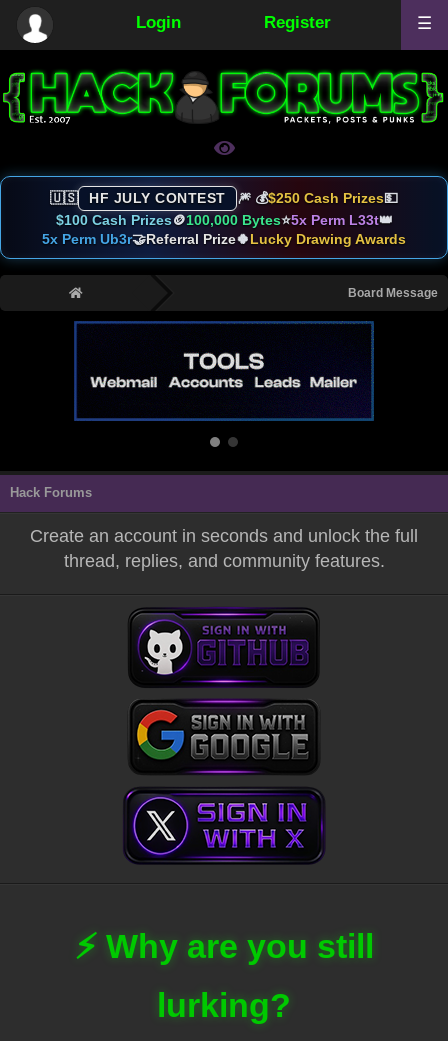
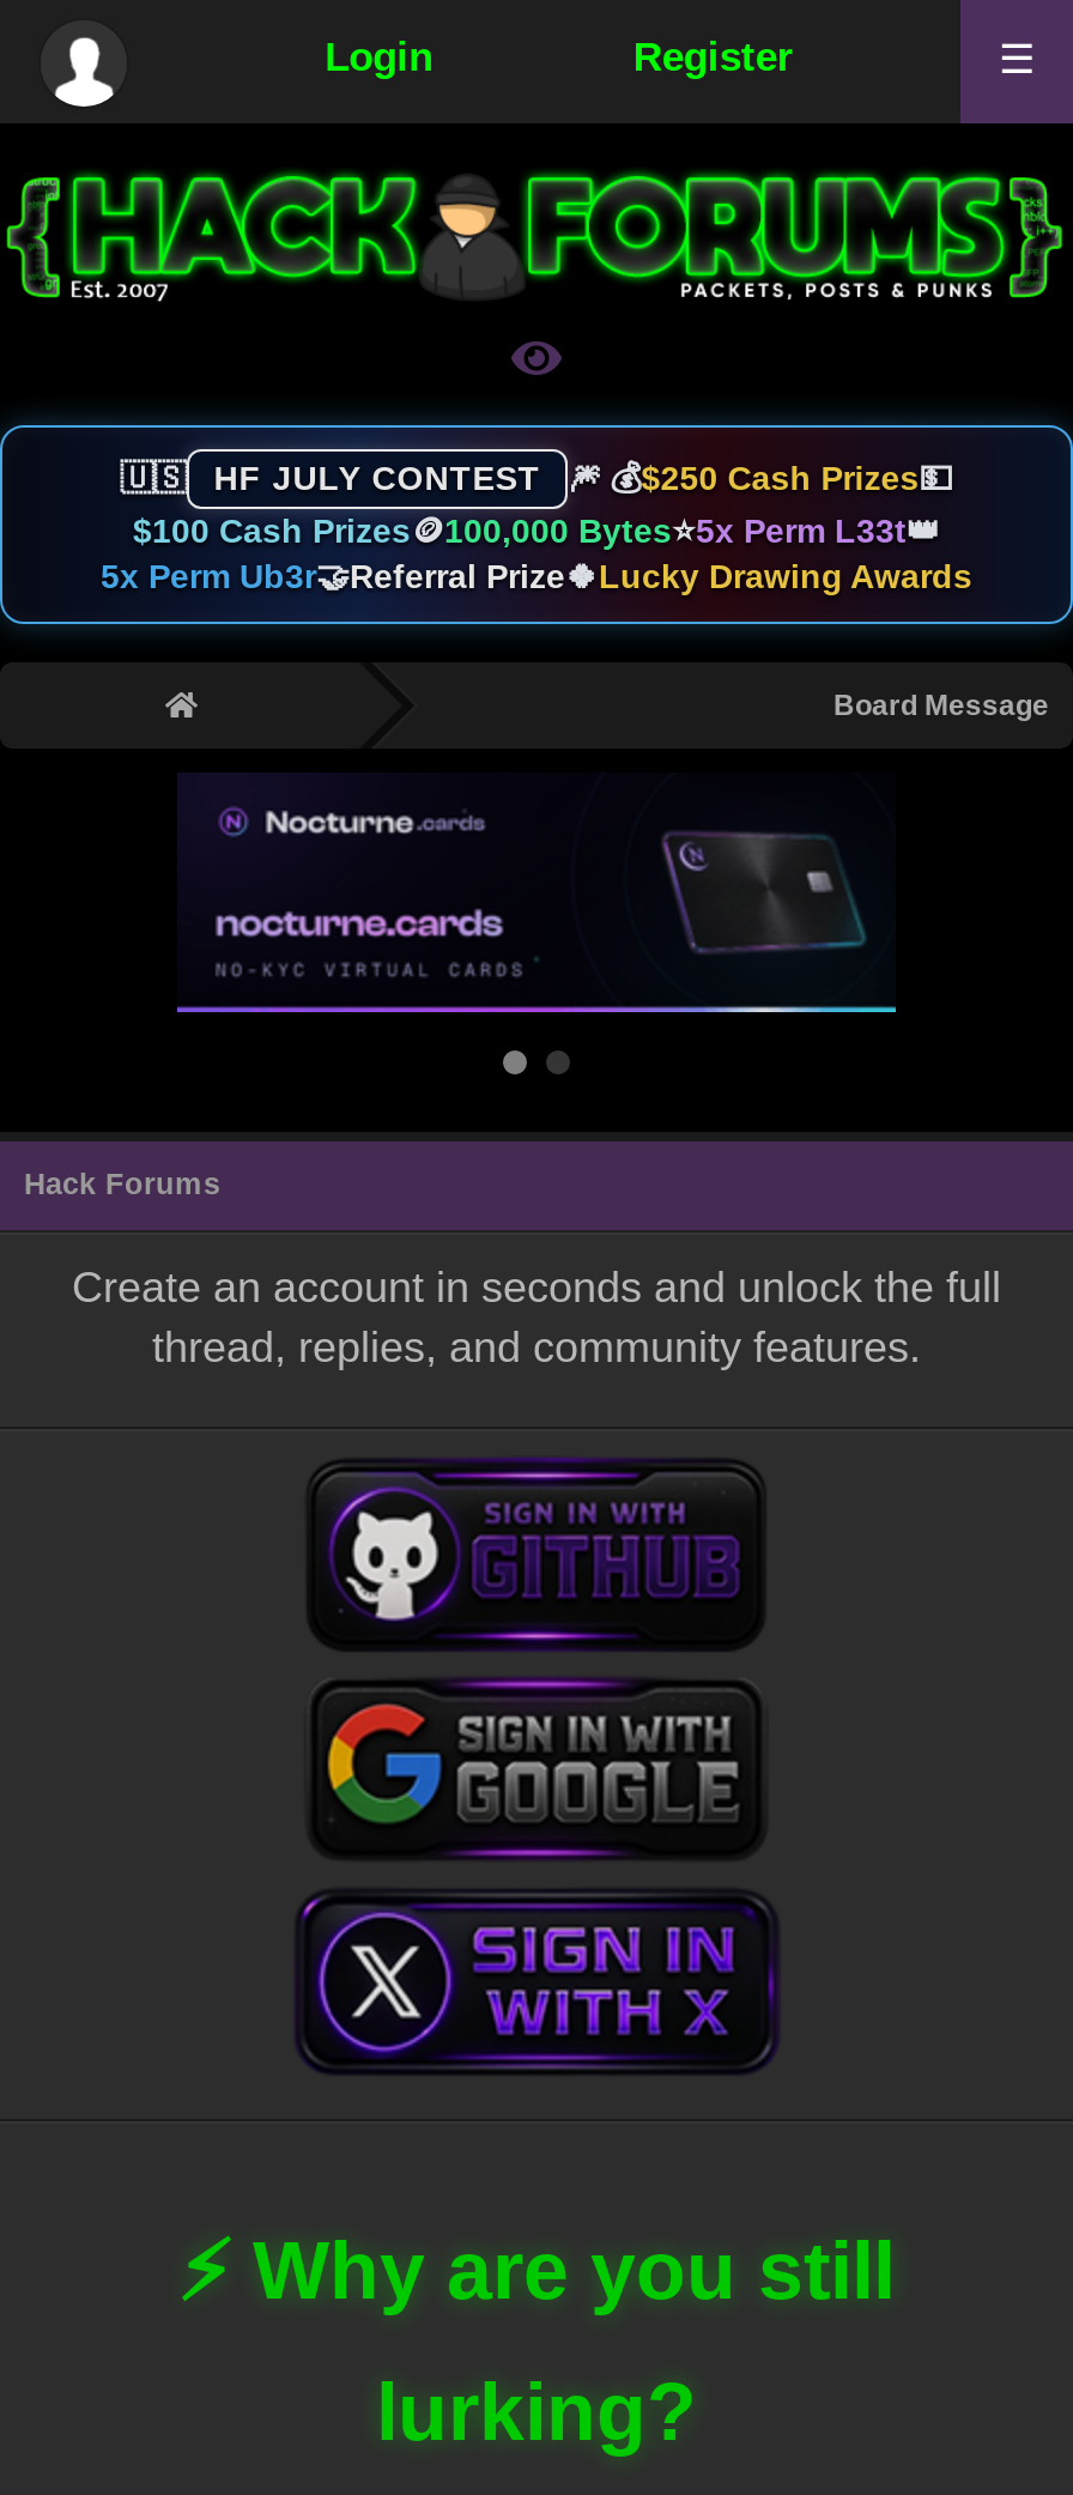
[73,320,375,422] [image] -> [177,773,896,1015] [image]

